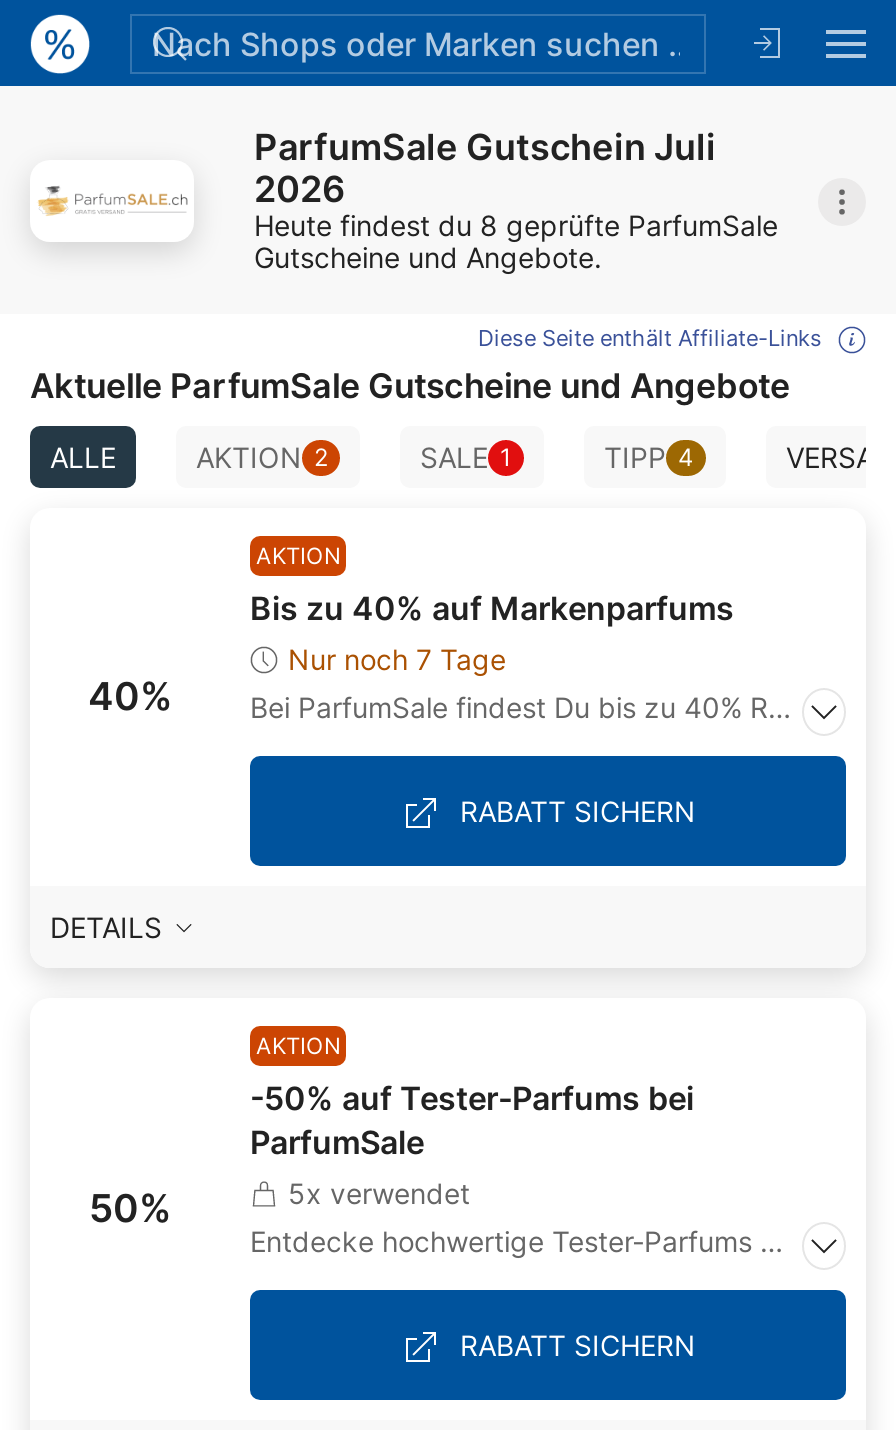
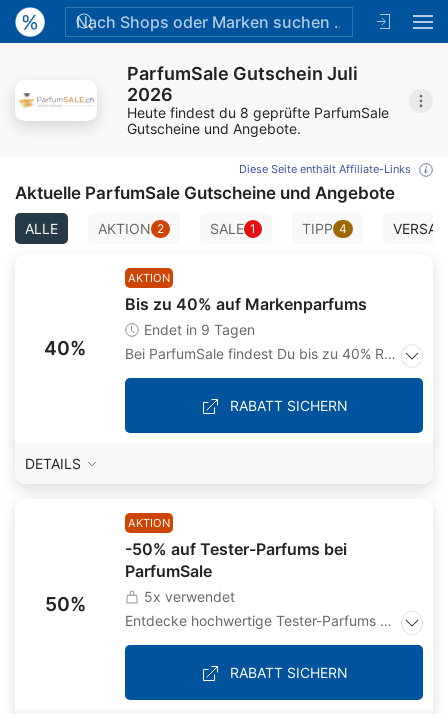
[288,642,506,676] Nur noch 7 Tage -> [144,321,255,338] Endet in 9 Tagen

